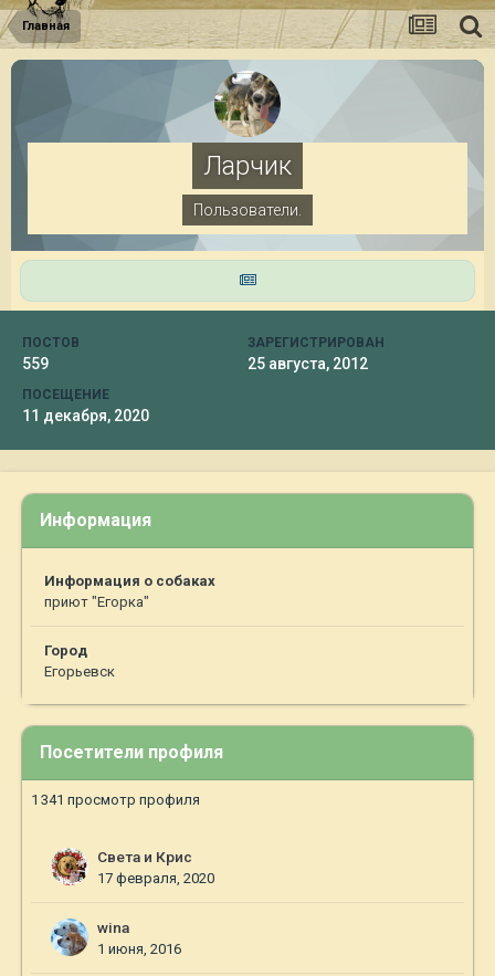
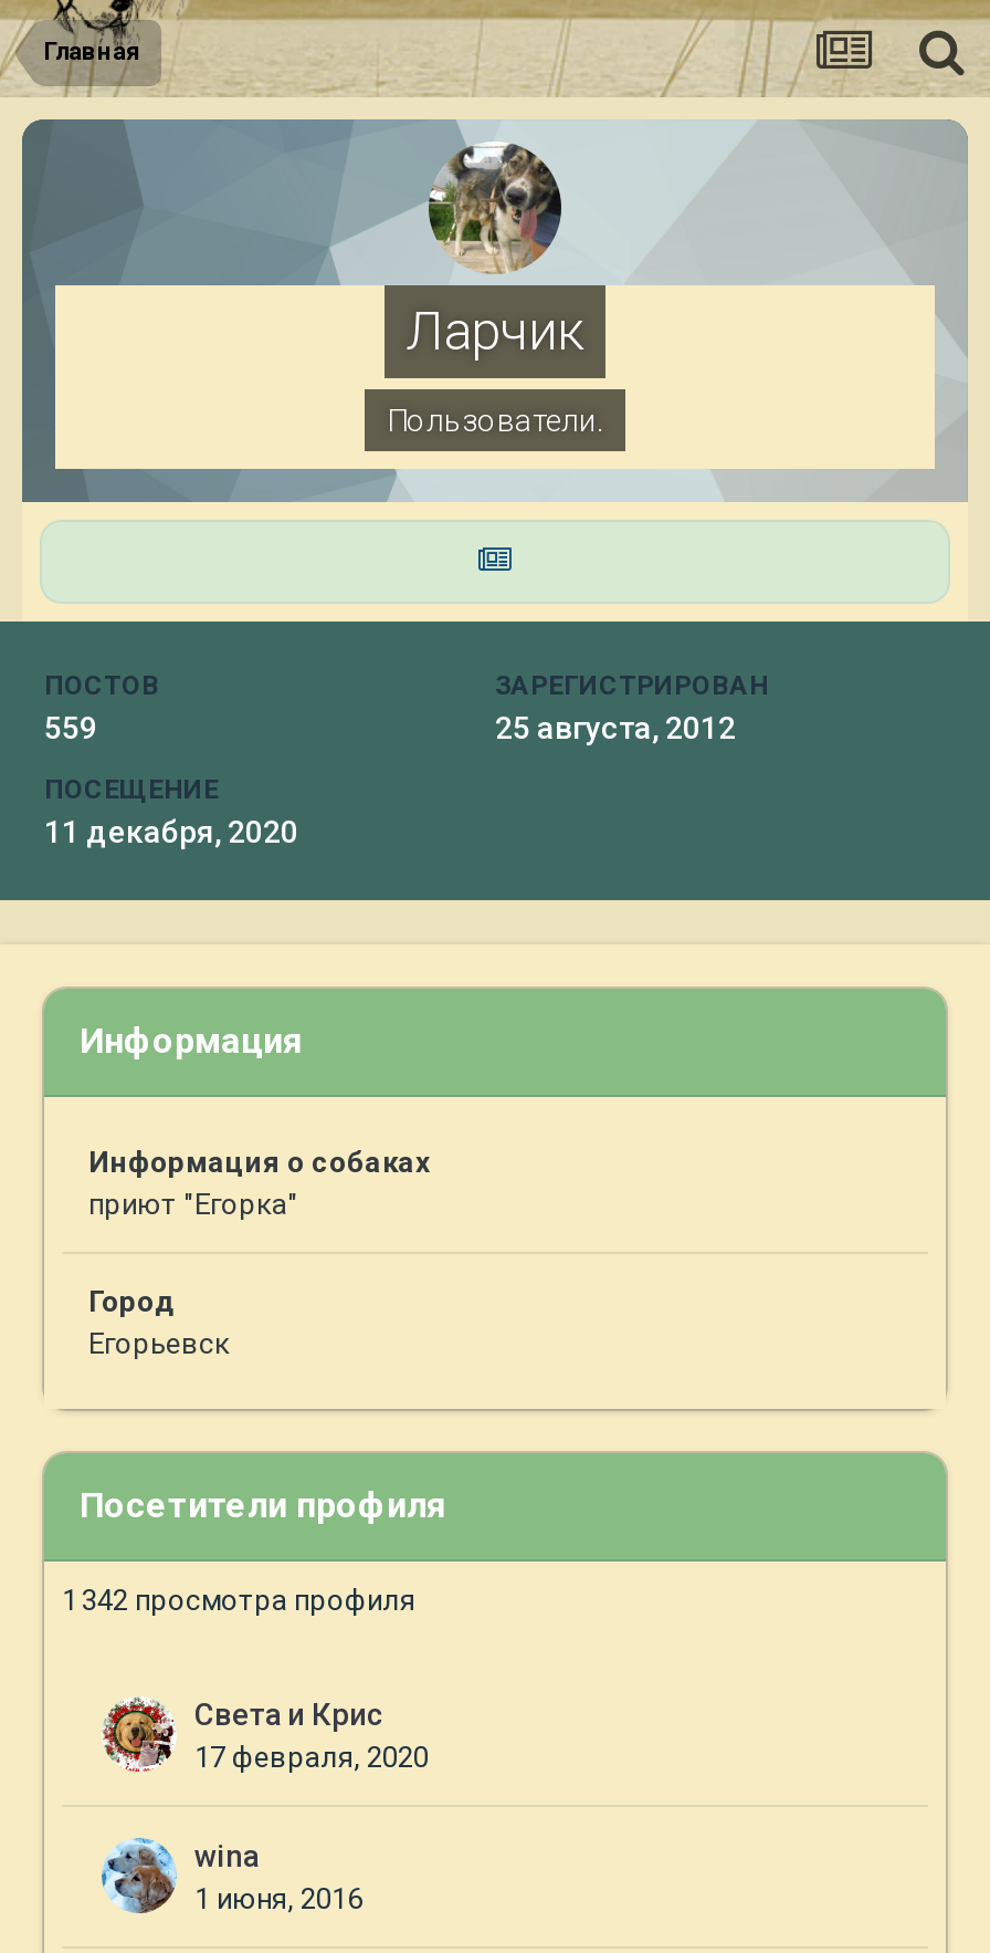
[31,791,200,808] 1 341 просмотр профиля -> [62,1584,415,1617] 1 342 просмотра профиля

